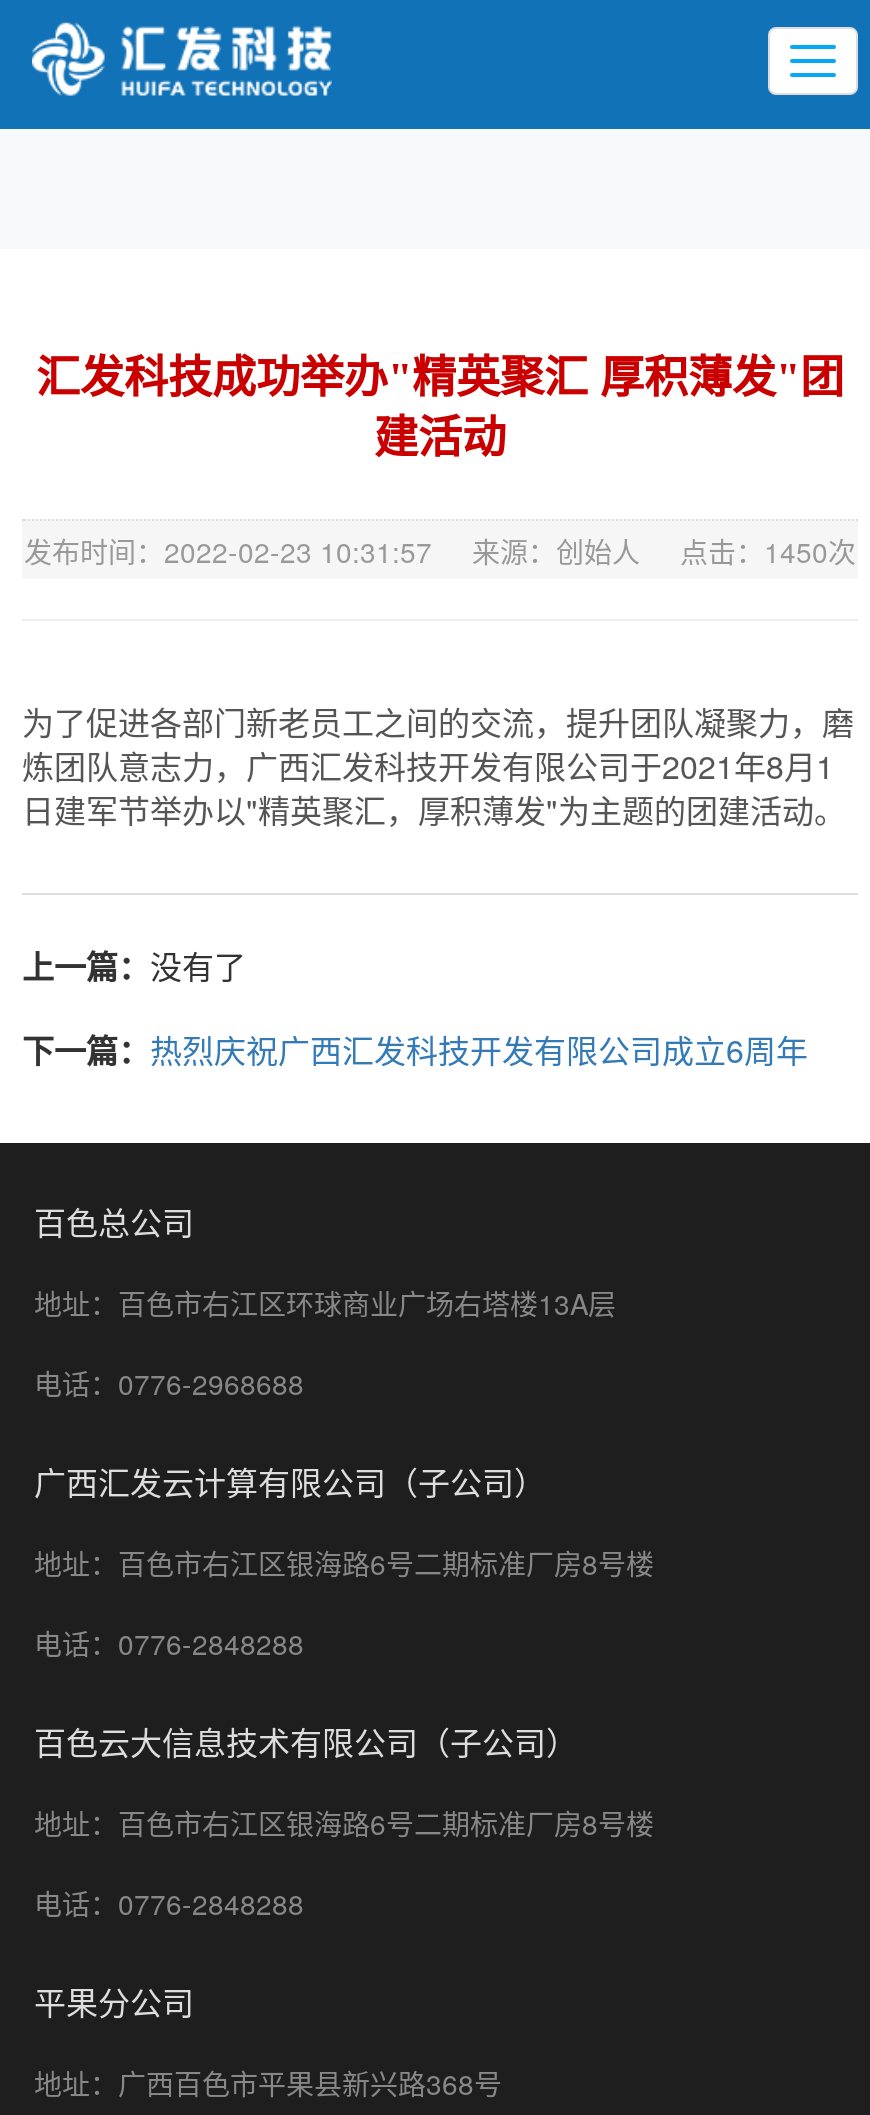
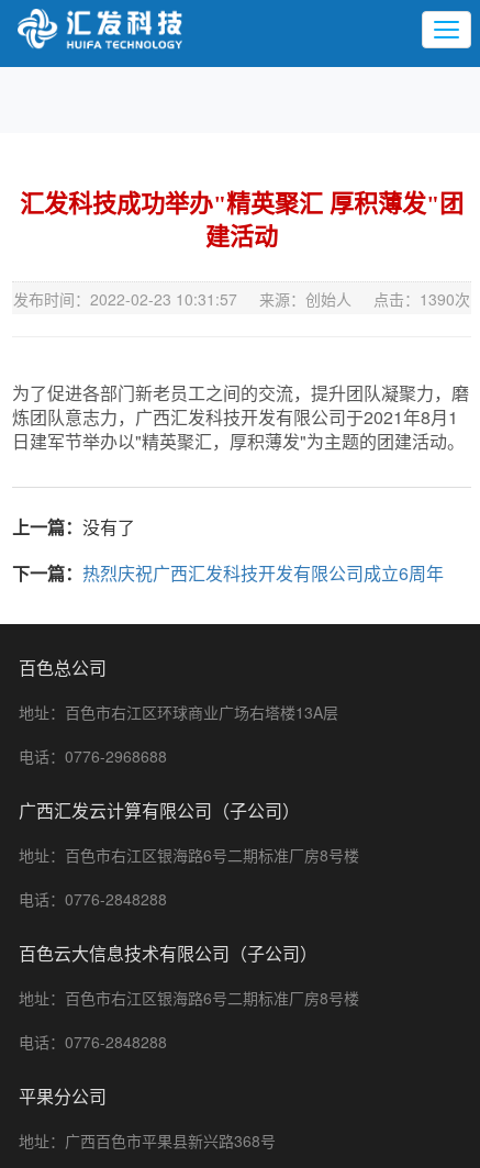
[24,531,856,571] 发布时间：2022-02-23 10:31:57 来源：创始人 点击：1450次 -> [13,288,470,310] 发布时间：2022-02-23 10:31:57 来源：创始人 点击：1390次

